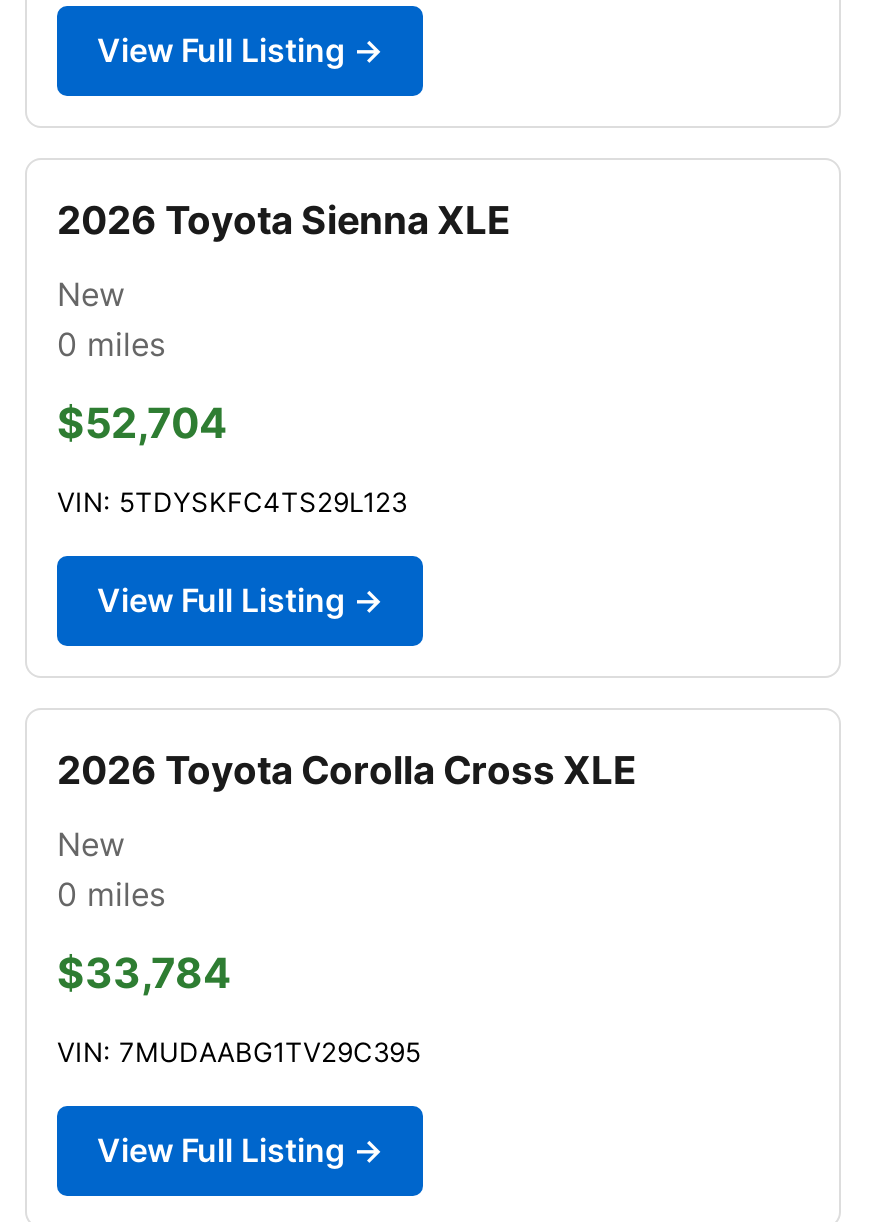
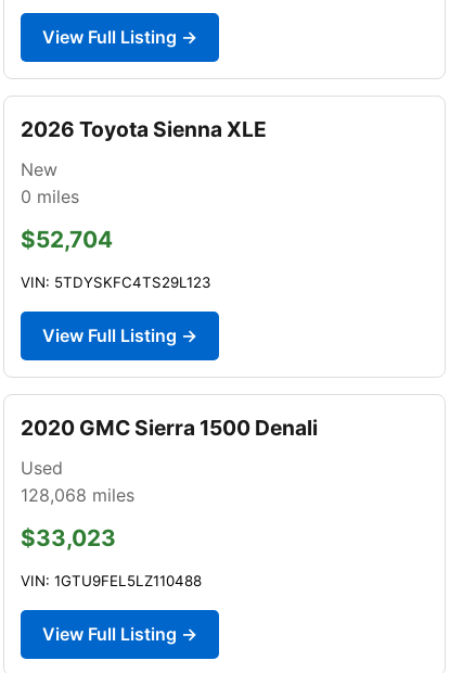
[57,746,637,794] 2026 Toyota Corolla Cross XLE -> [21,415,318,441] 2020 GMC Sierra 1500 Denali
[57,824,165,914] New | 0 miles -> [21,457,134,506] Used | 128,068 miles
[57,948,231,998] $33,784 -> [21,524,116,551] $33,023
[57,1036,421,1068] VIN: 7MUDAABG1TV29C395 -> [21,572,202,589] VIN: 1GTU9FEL5LZ110488

